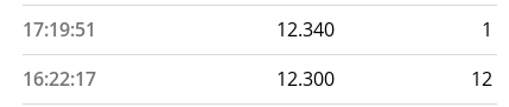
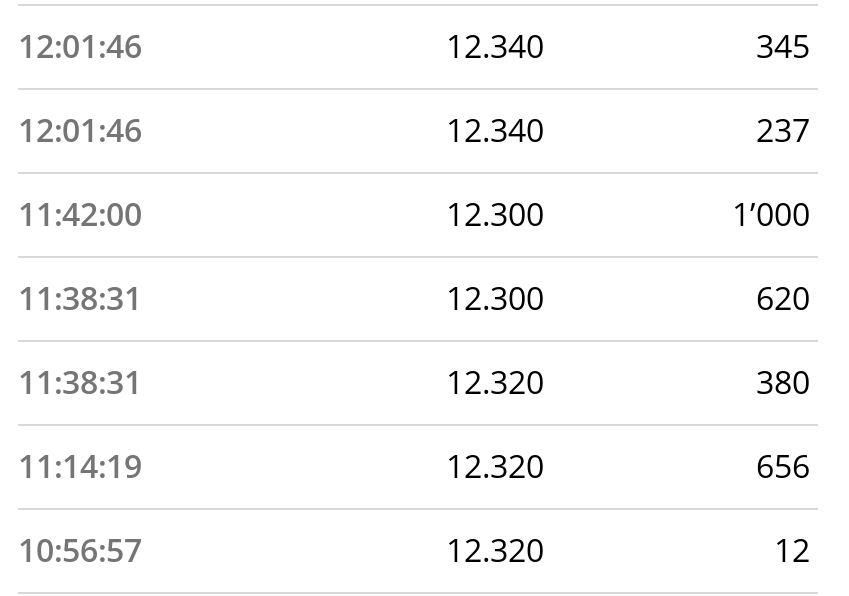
[23,16,96,42] 17:19:51 -> [18,24,142,68] 12:01:46
[23,16,492,92] 1 | 16:22:17 -> [18,24,810,236] 345 | 12:01:46 | 12.340 | 237 | 11:42:00
none -> [18,192,810,572] 1’000 | 11:38:31 | 12.300 | 620 | 11:38:31 | 12.320 | 380 | 11:14:19 | 12.320 | 656 | 10:56:57 | 12.320

